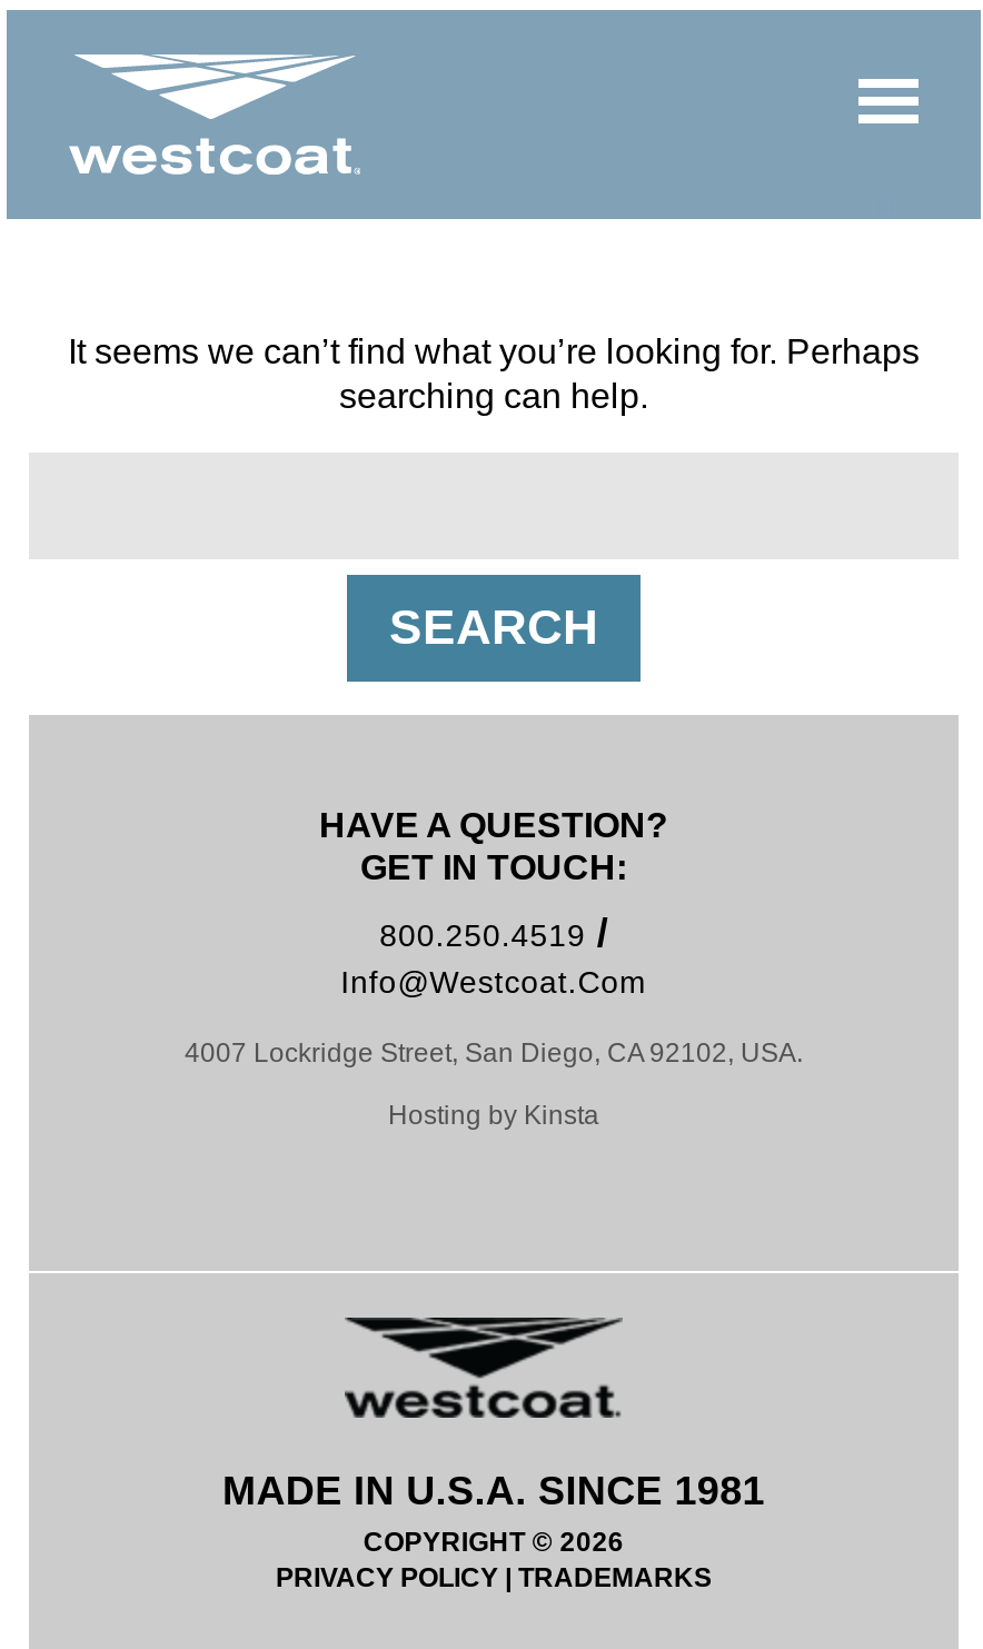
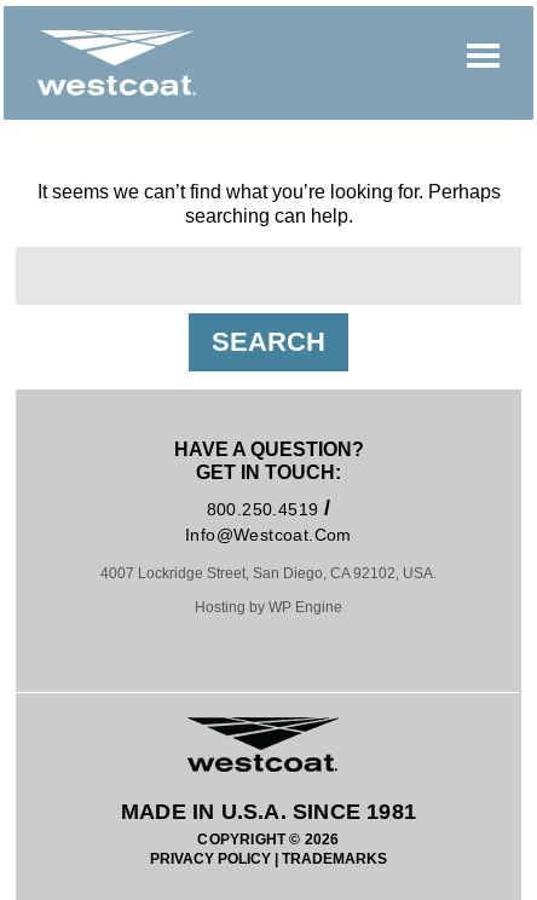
[388,1099,599,1131] Hosting by Kinsta -> [195,599,342,616] Hosting by WP Engine

